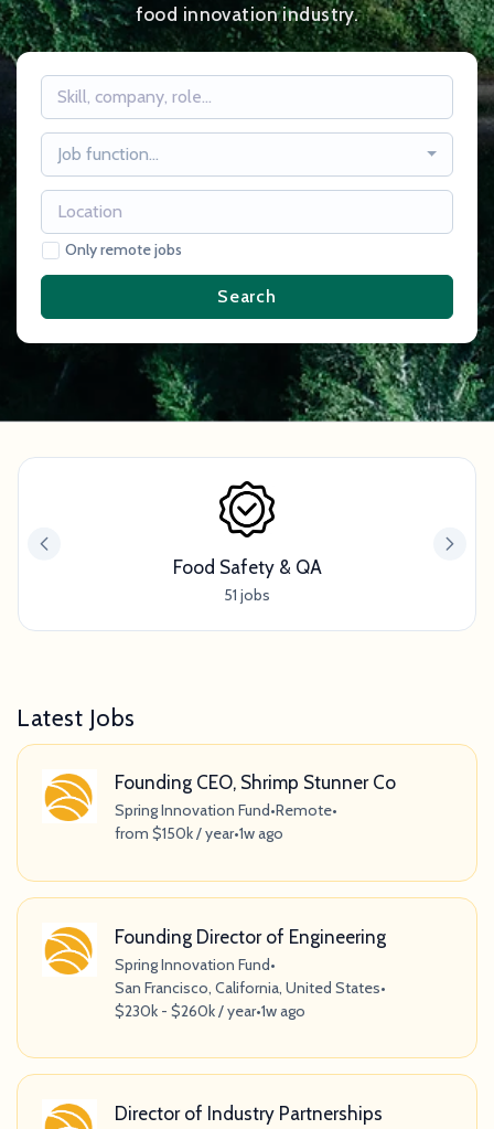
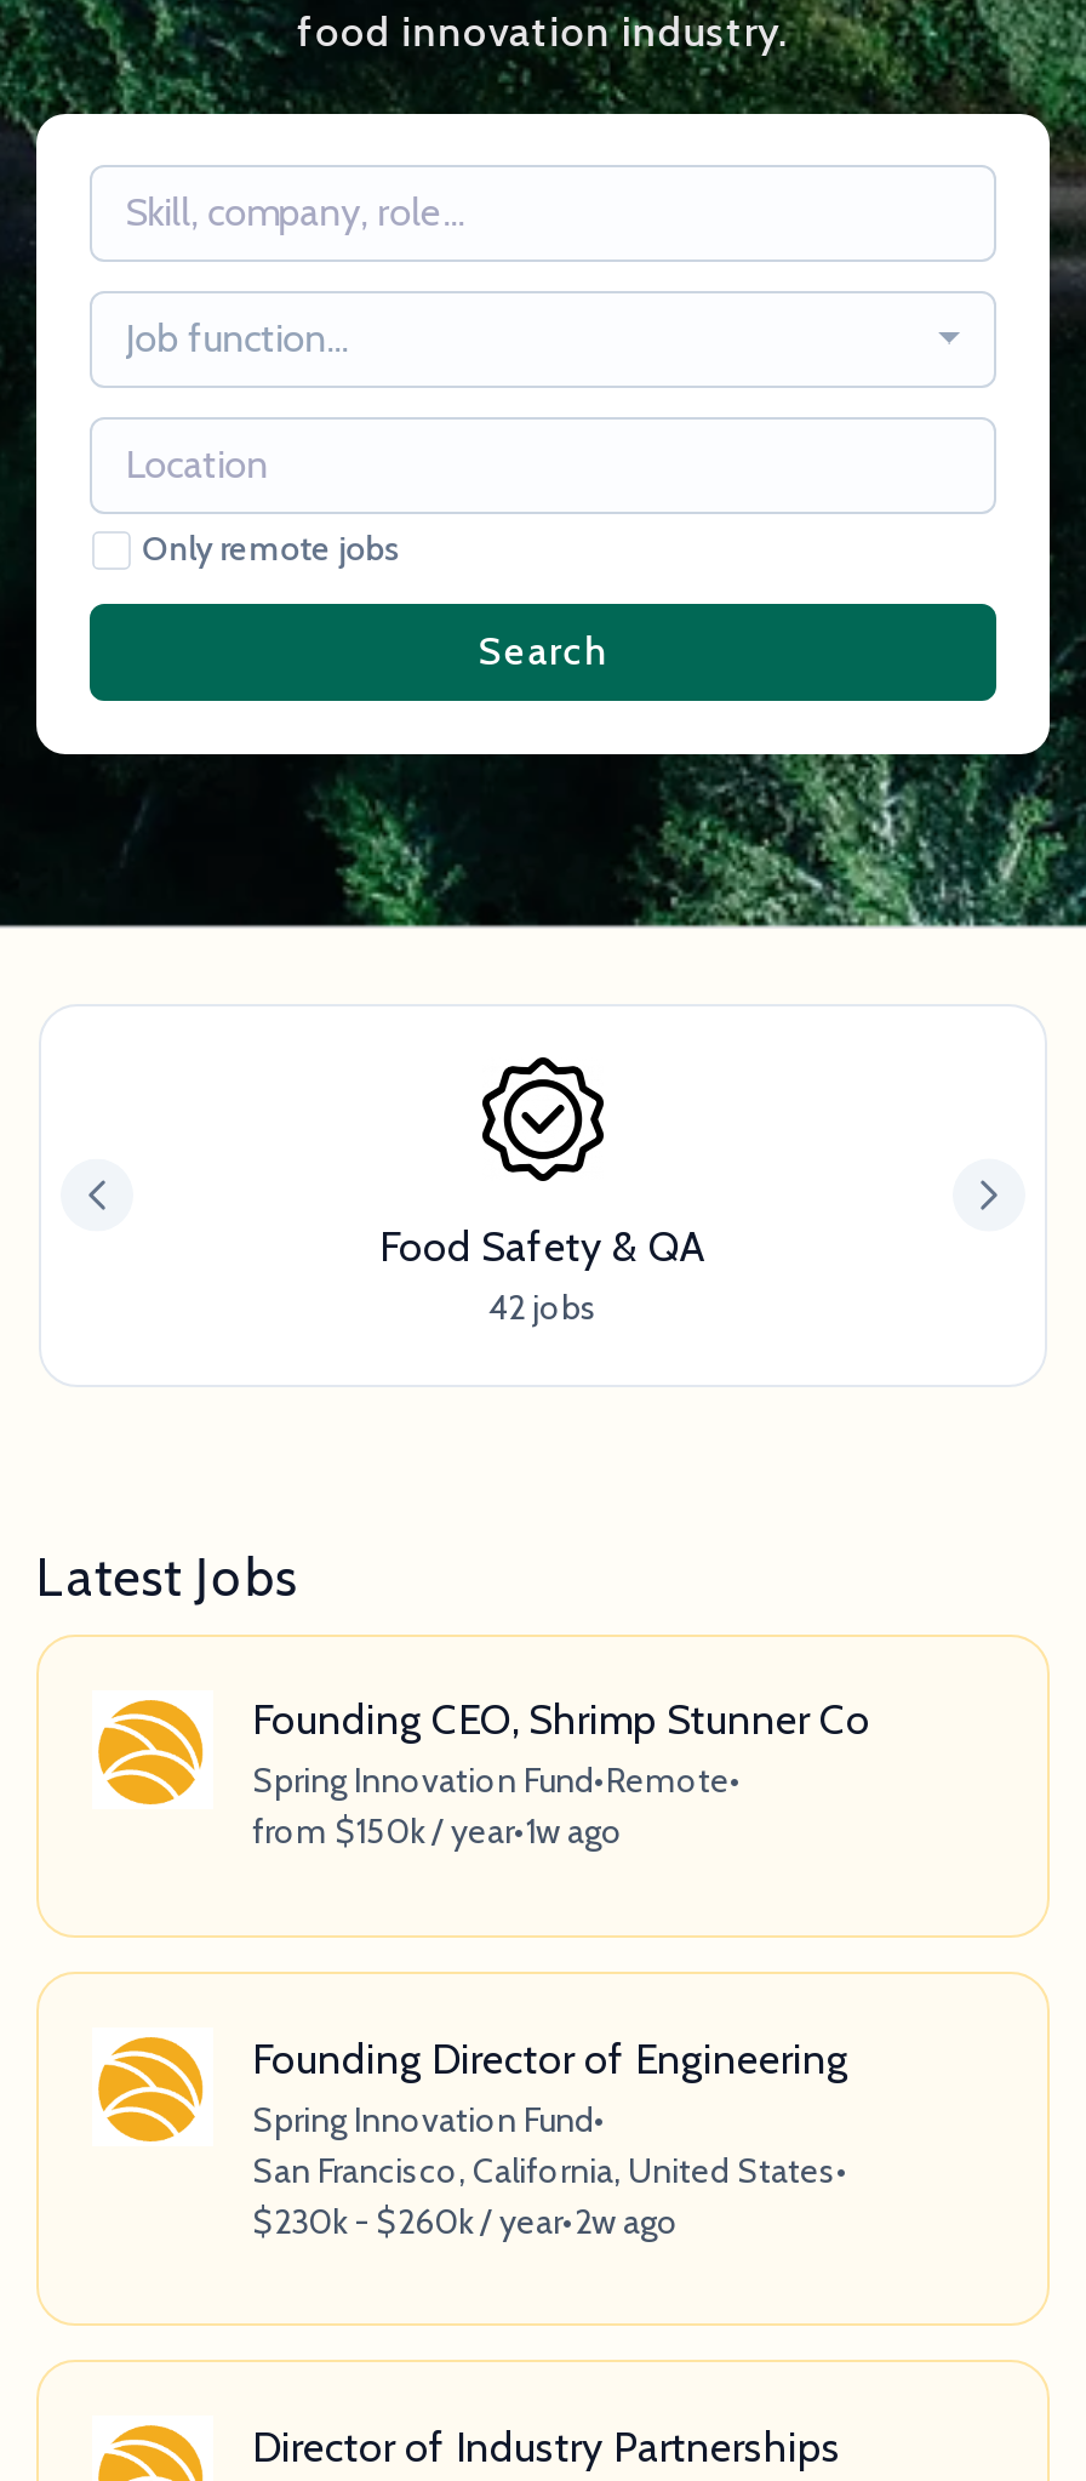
[224,584,270,604] 51 jobs -> [488,1284,598,1328] 42 jobs
[115,1000,305,1020] $230k - $260k / year•1w ago -> [252,2198,679,2242] $230k - $260k / year•2w ago

